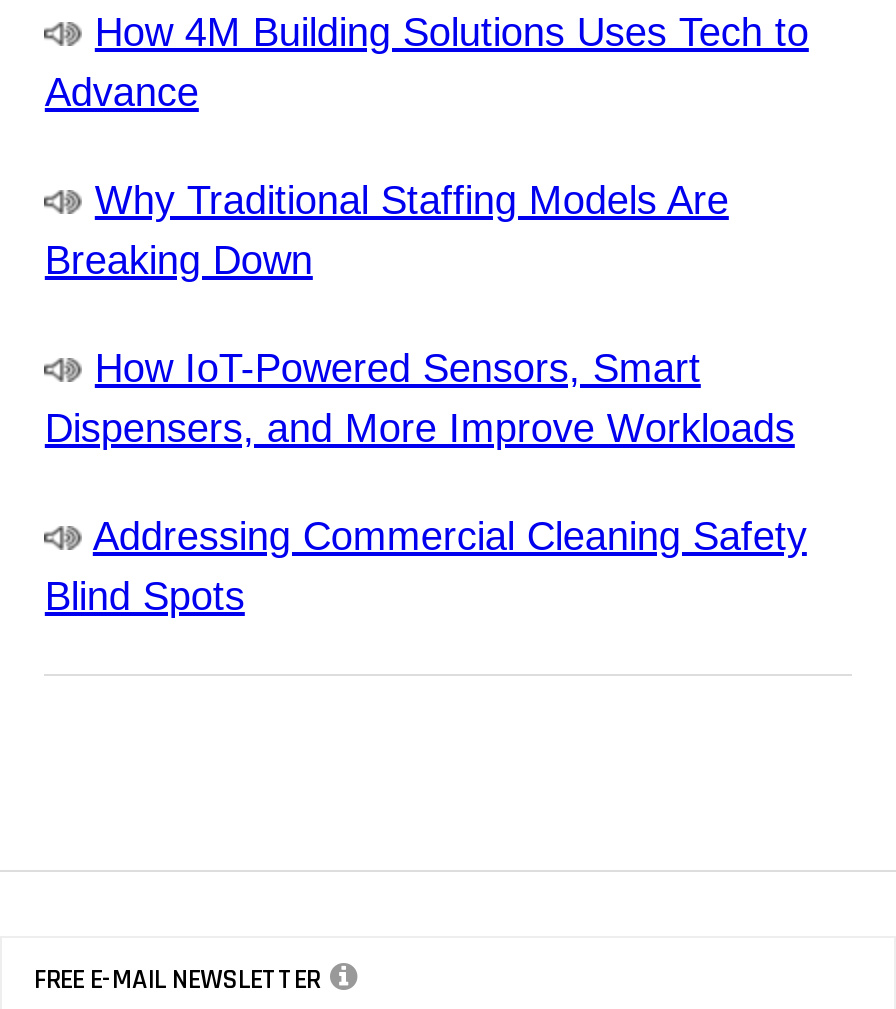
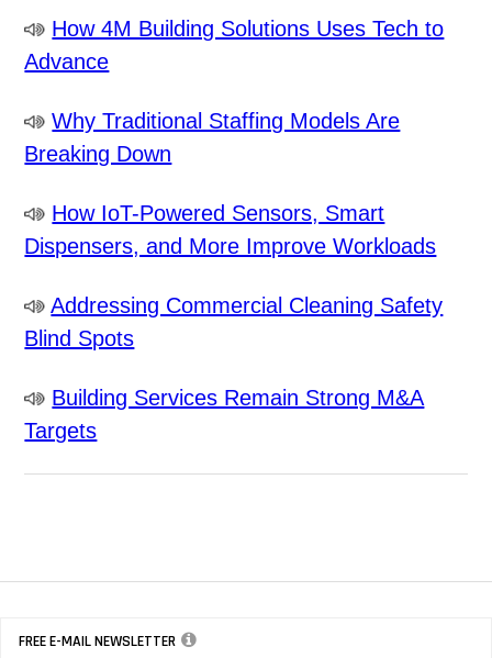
none -> [25,385,424,442] Building Services Remain Strong M&A | Targets

